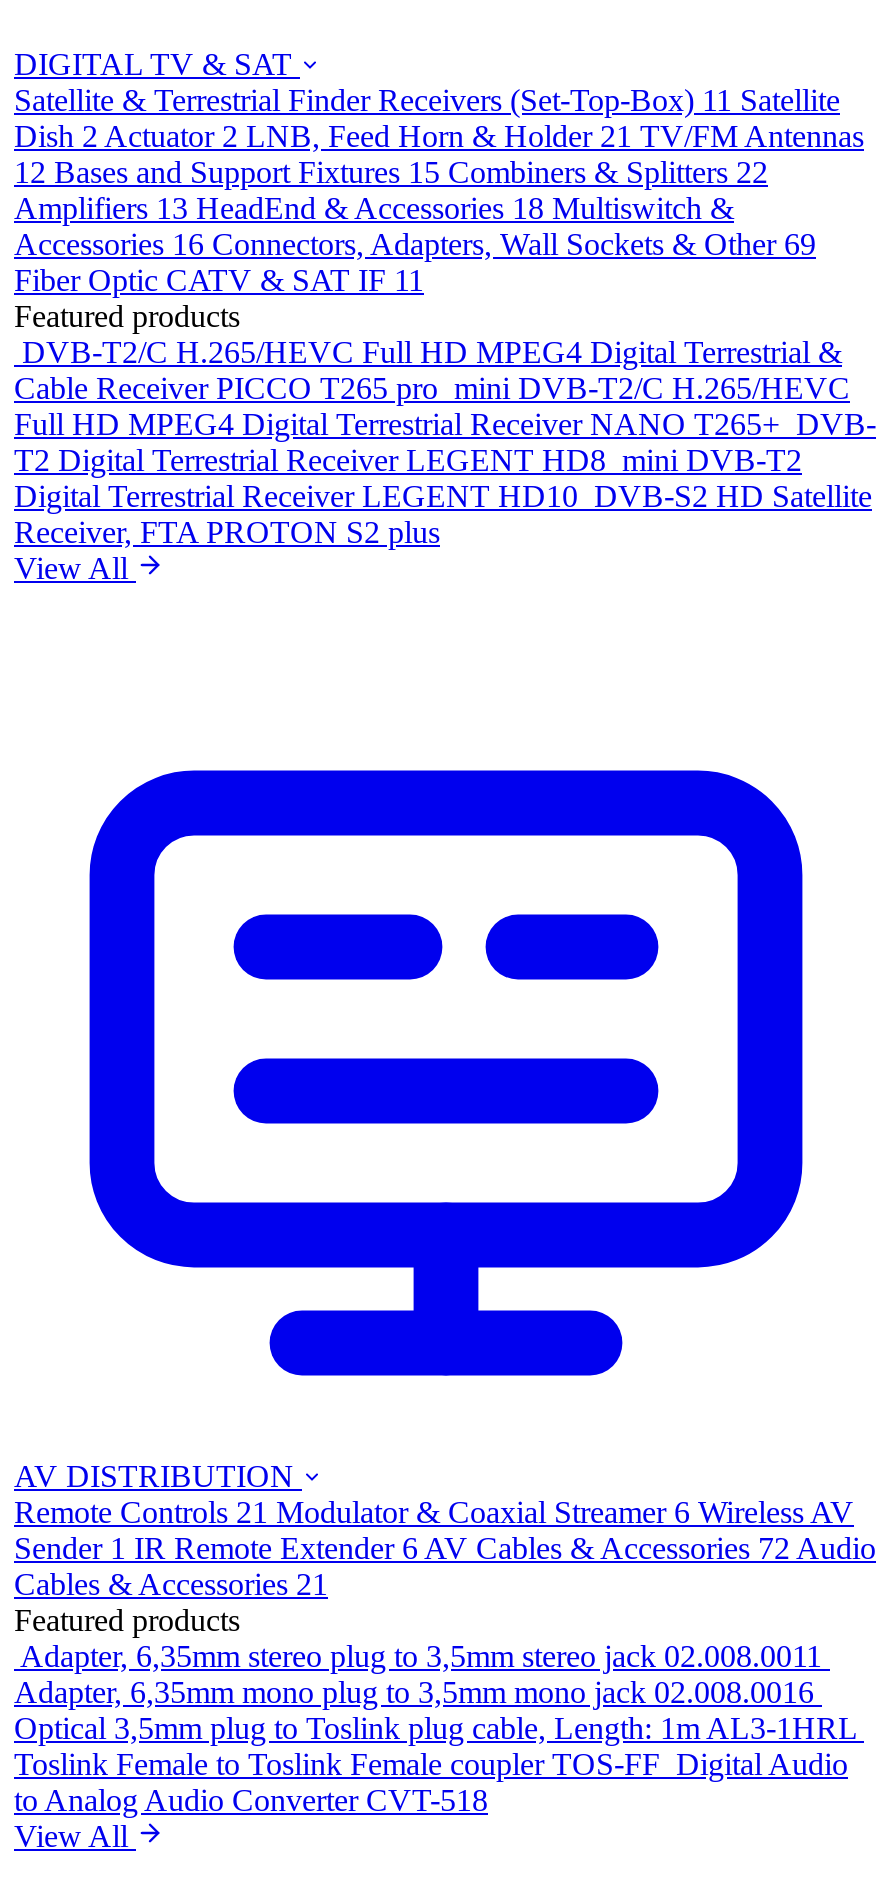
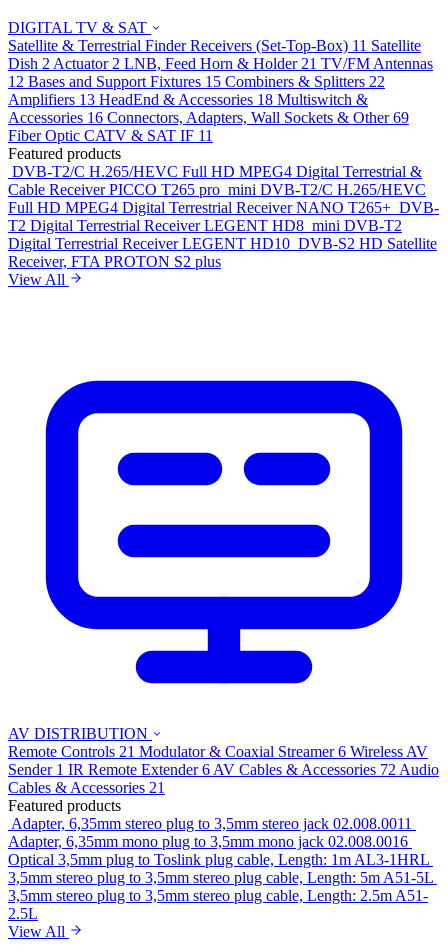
[14,1747,848,1817] Toslink Female to Toslink Female coupler TOS-FF Digital Audio | to Analog Audio Converter CVT-518 -> [8,869,433,922] 3,5mm stereo plug to 3,5mm stereo plug cable, Length: 5m A51-5L | 3,5mm stereo plug to 3,5mm stereo plug cable, Length: 2.5m A51- | 2.5L

